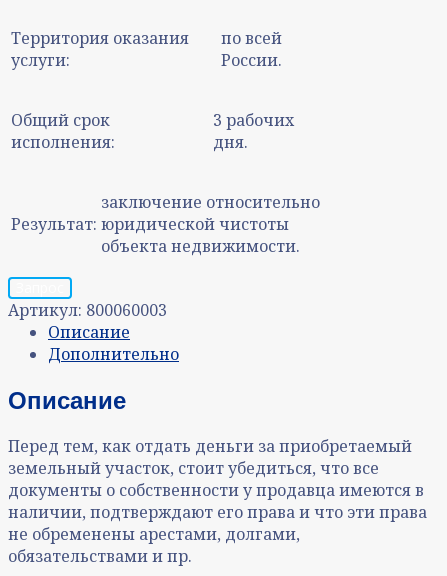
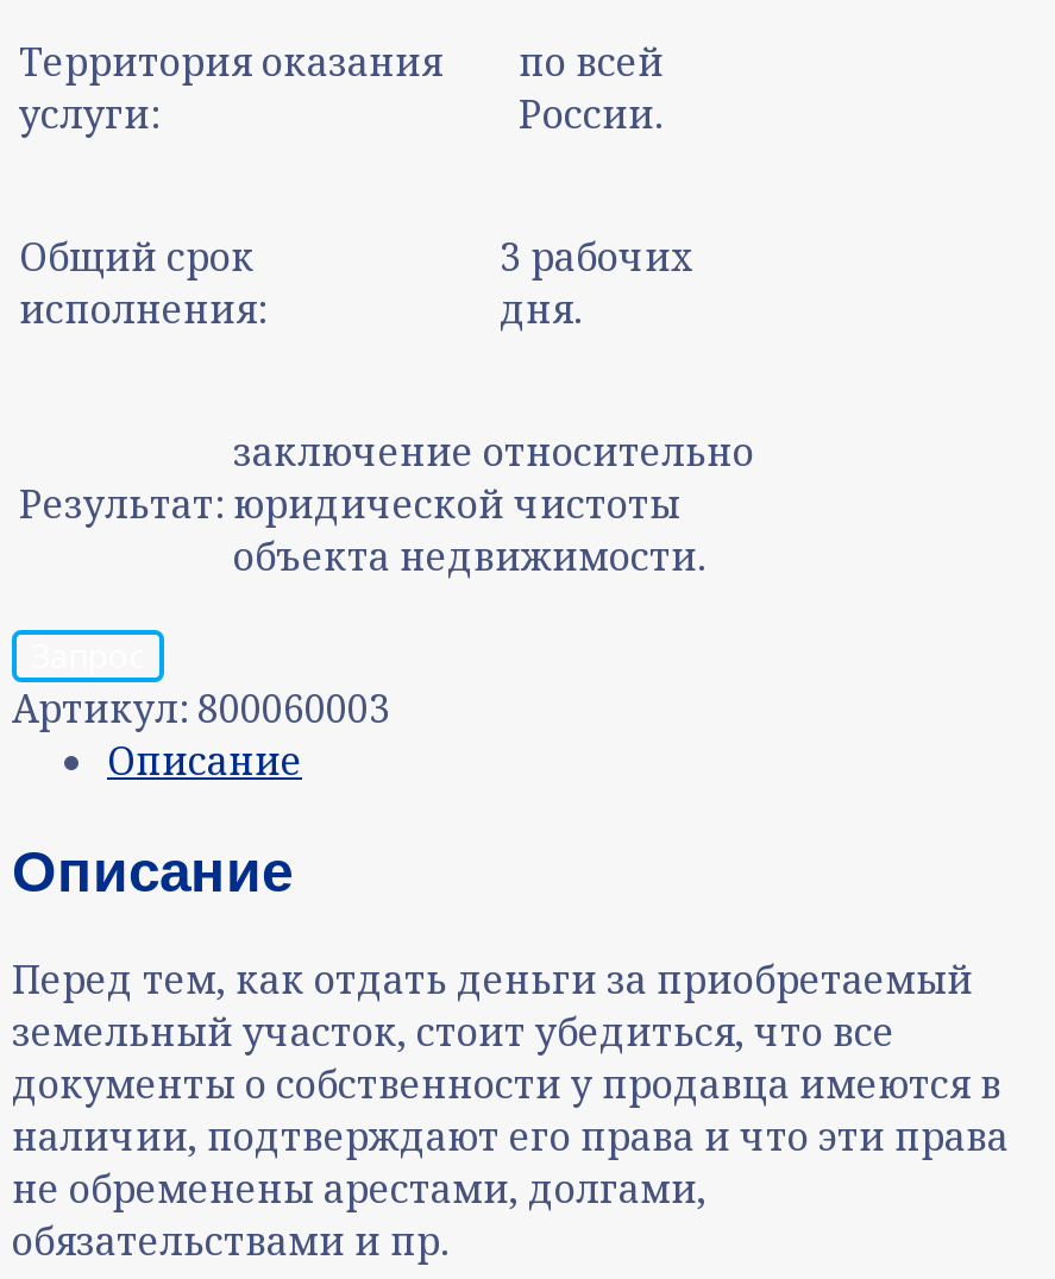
[48,343,179,365] Дополнительно -> none

